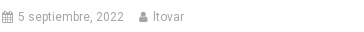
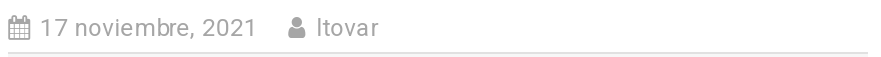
[18,10,124,24] 5 septiembre, 2022 -> [40,15,258,43] 17 noviembre, 2021

